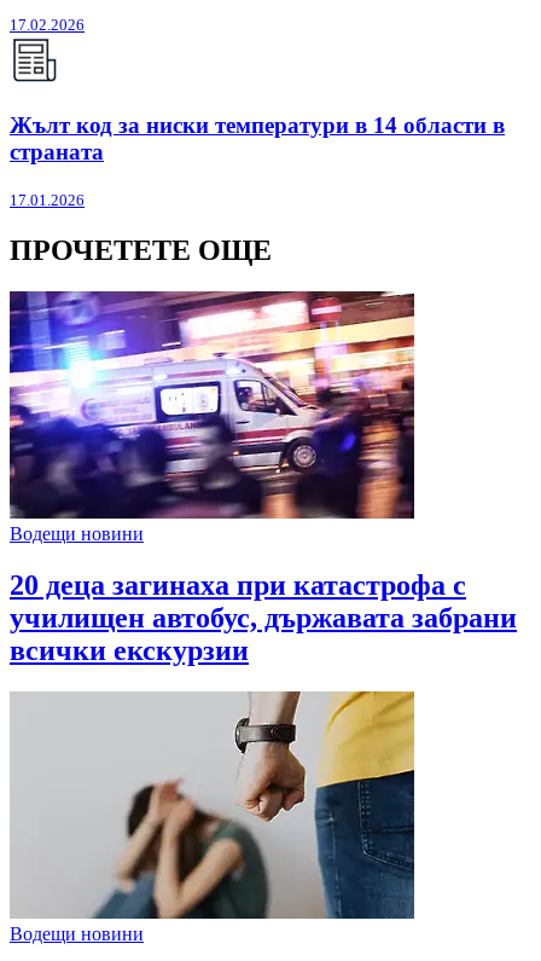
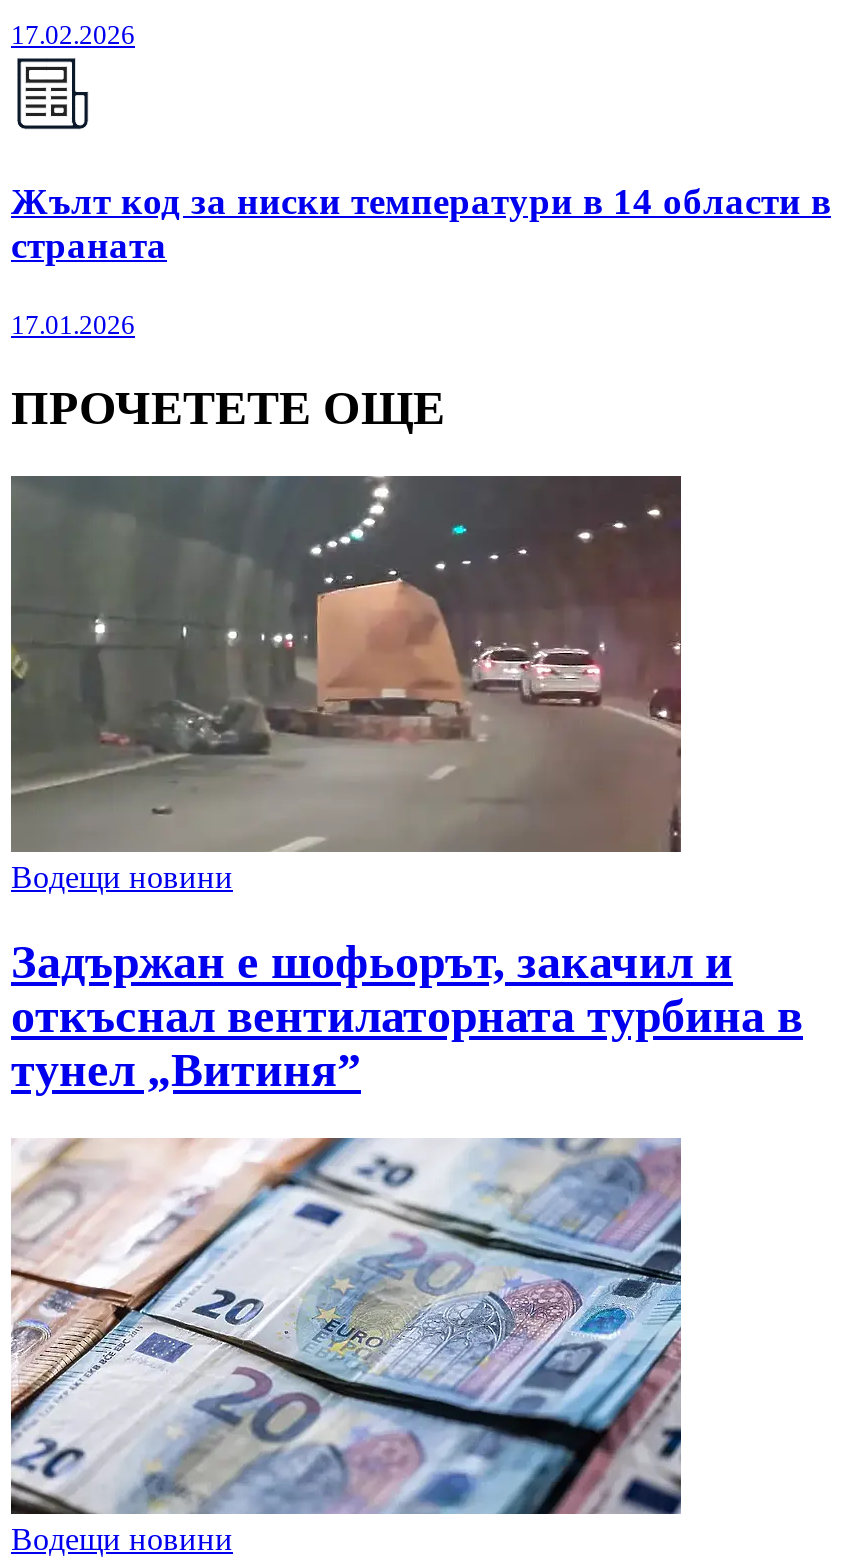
[8,290,415,520] [image] -> [9,474,683,854] [image]
[10,569,517,666] 20 деца загинаха при катастрофа с | училищен автобус, държавата забрани | всички екскурзии -> [11,935,803,1095] Задържан е шофьорът, закачил и | откъснал вентилаторната турбина в | тунел „Витиня”
[11,690,415,920] [image] -> [9,1136,683,1516] [image]

